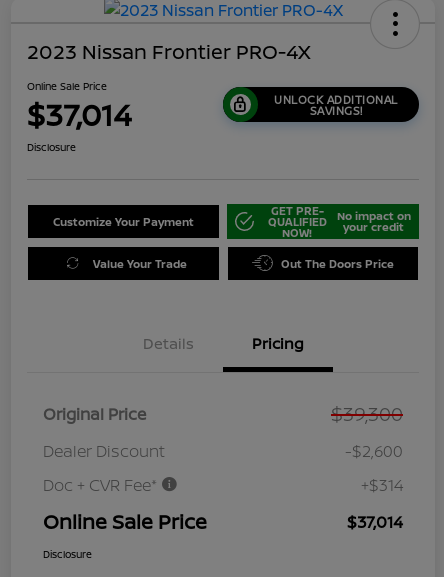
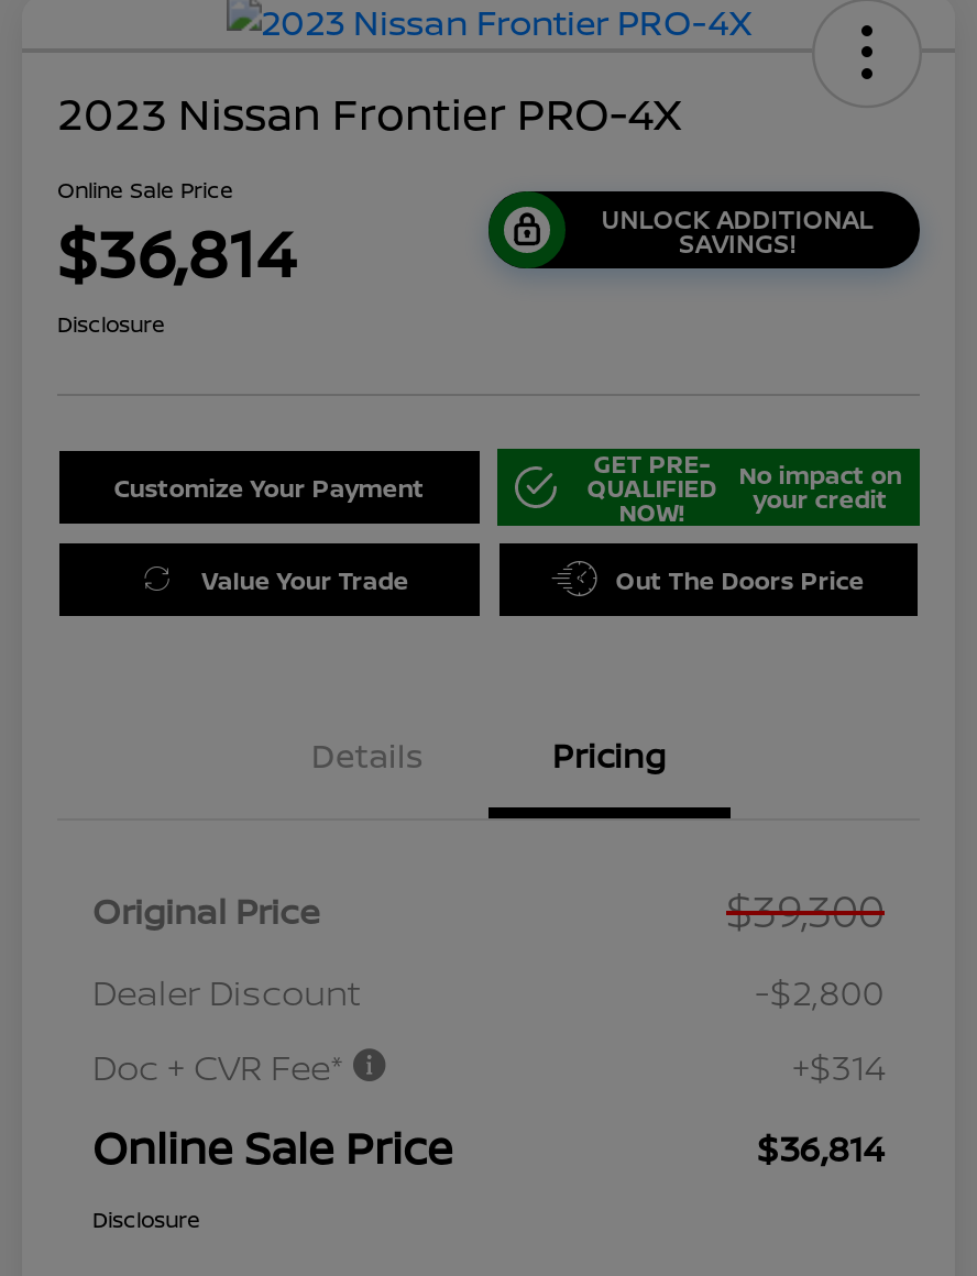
[27,94,131,135] $37,014 -> [57,206,295,297] $36,814
[345,440,403,462] -$2,600 -> [755,968,885,1016] -$2,800
[347,511,403,533] $37,014 -> [757,1124,885,1172] $36,814

